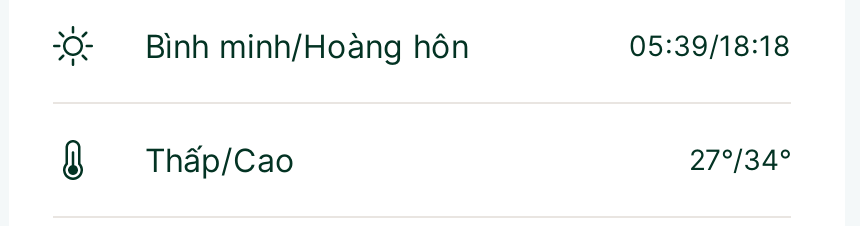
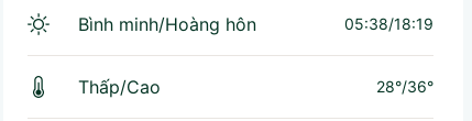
[629,28,791,62] 05:39/18:18 -> [344,14,433,33] 05:38/18:19
[689,142,791,176] 27°/34° -> [376,77,433,96] 28°/36°

